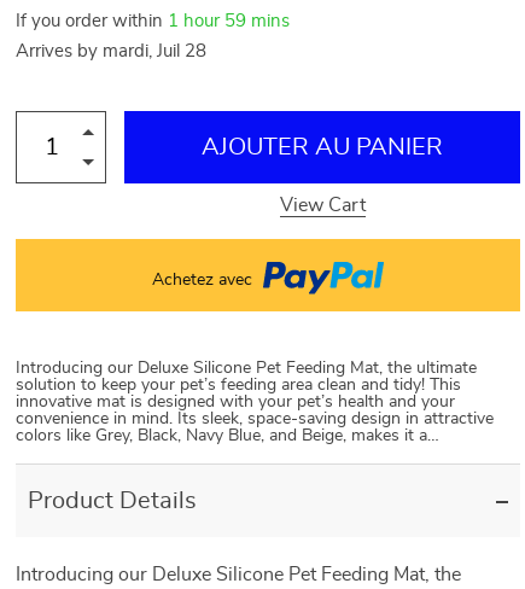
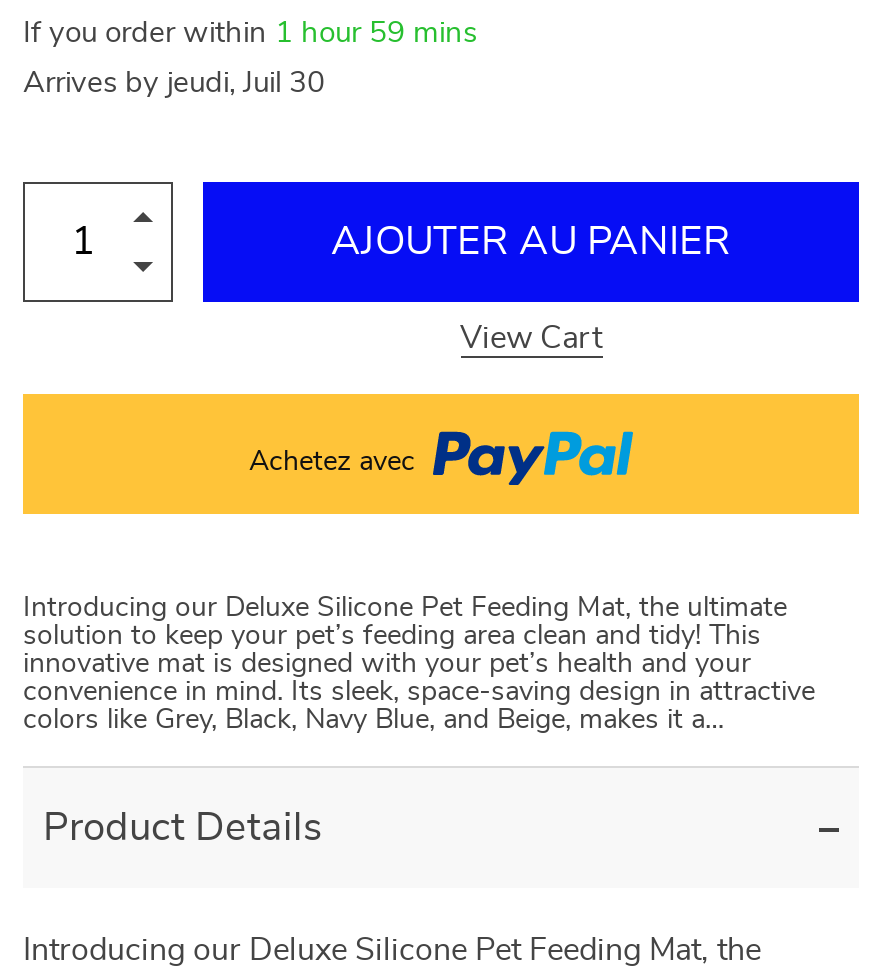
[16,42,206,60] Arrives by mardi, Juil 28 -> [23,68,325,98] Arrives by jeudi, Juil 30

